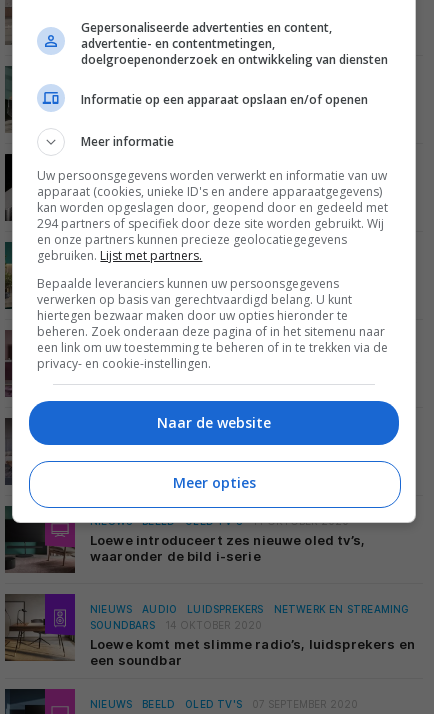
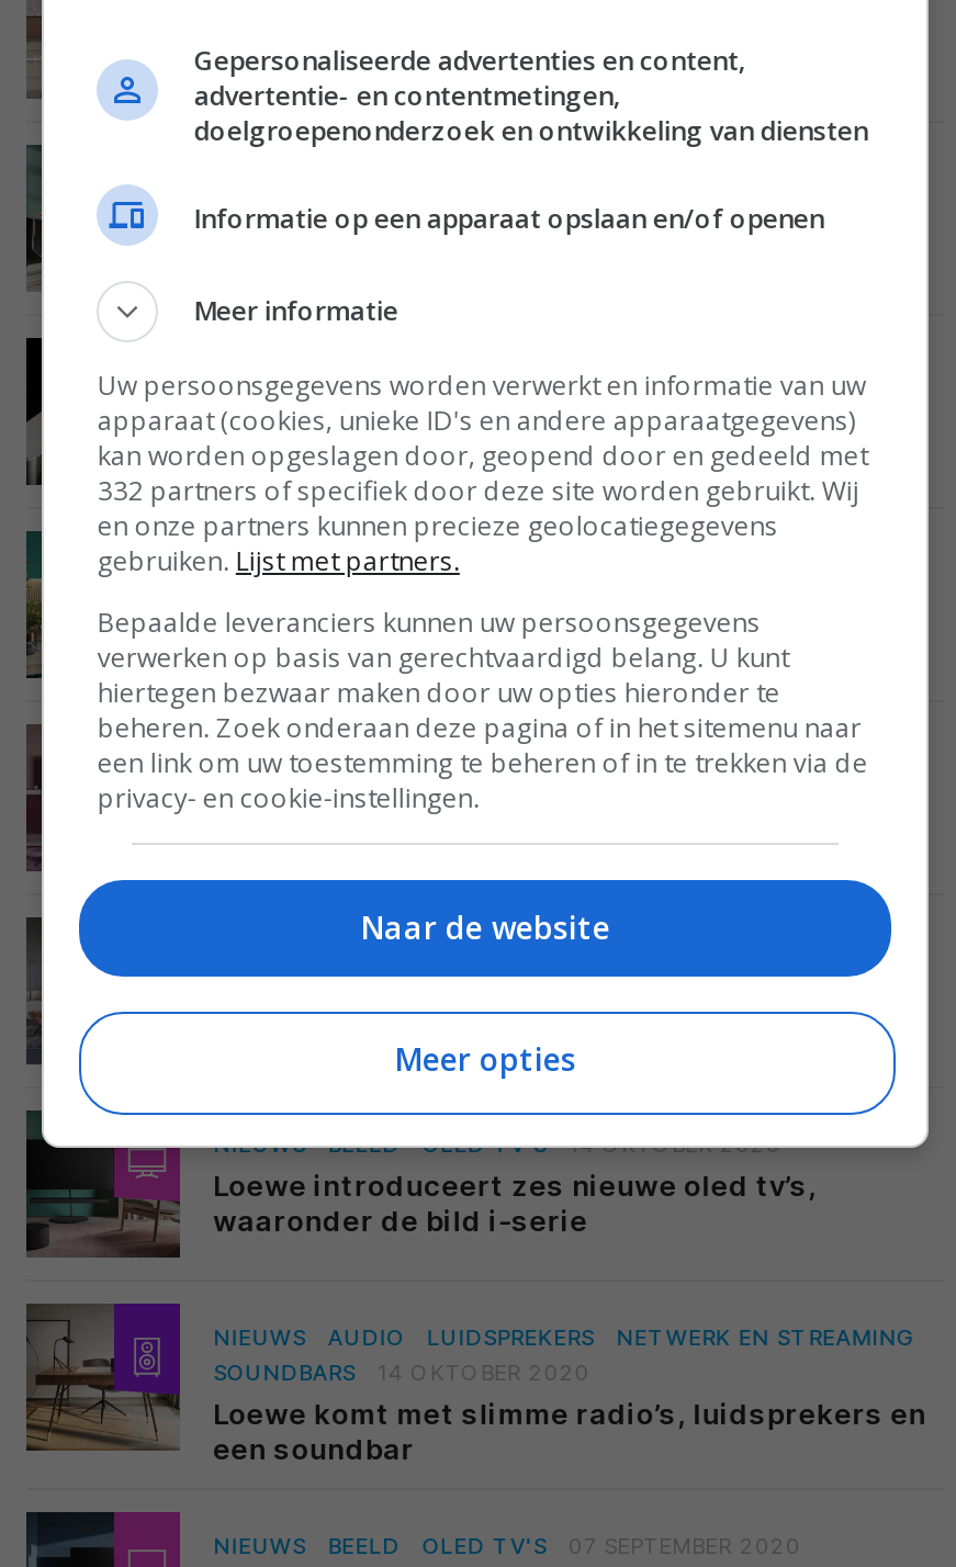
[37,214,384,231] 294 partners of specifiek door deze site worden gebruikt. Wij -> [97,471,859,508] 332 partners of specifiek door deze site worden gebruikt. Wij

